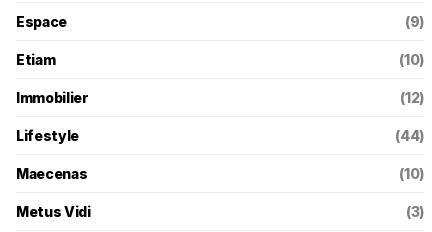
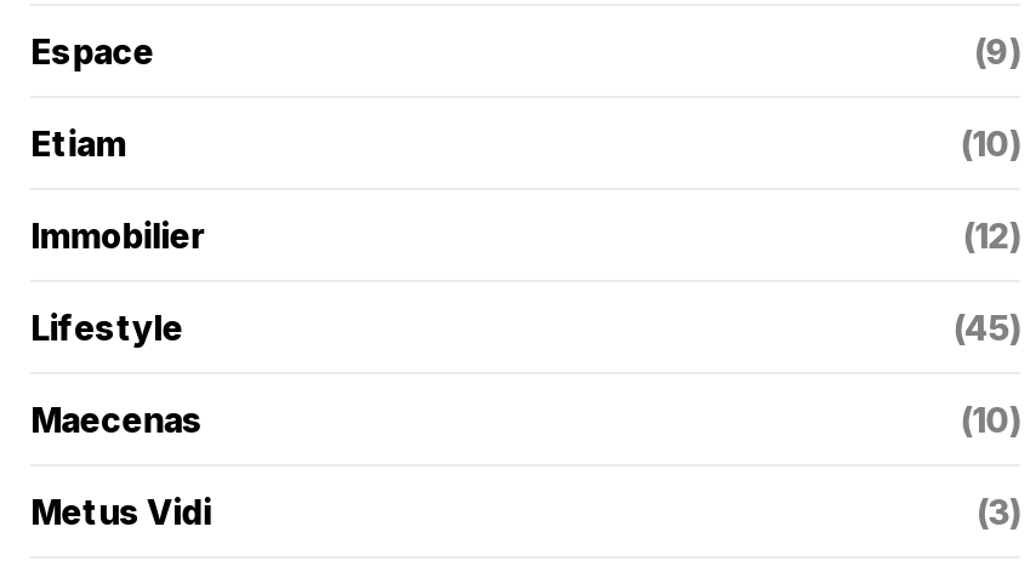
[395,127,424,144] (44) -> [953,307,1020,348] (45)

